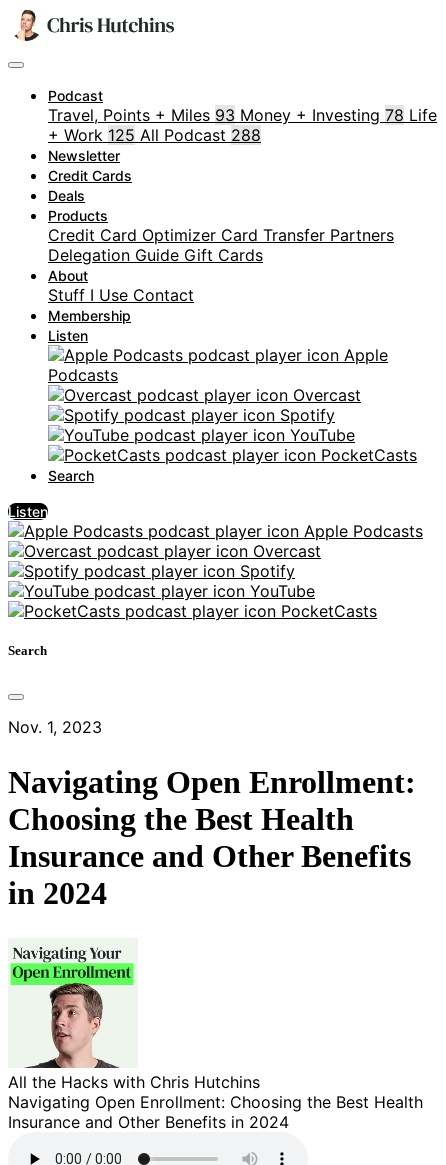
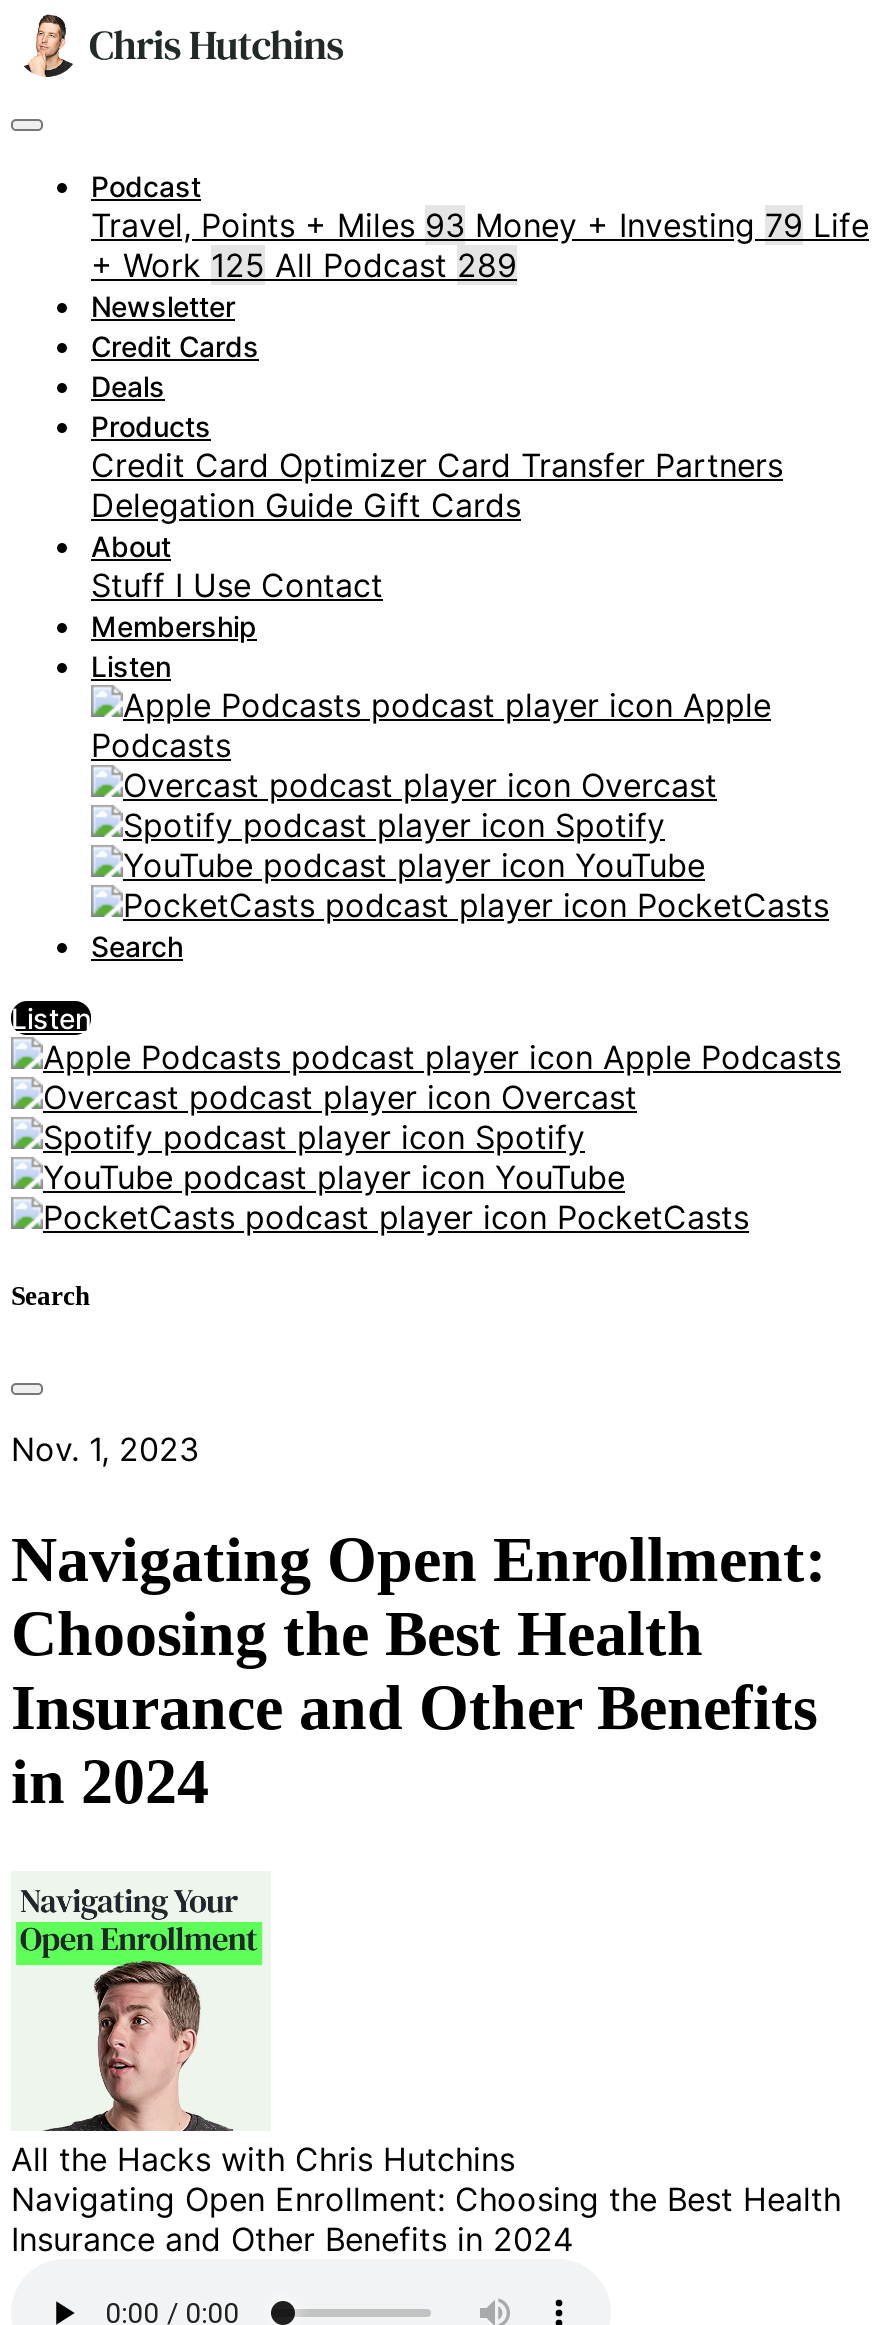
[48,105,437,125] Travel, Points + Miles 93 Money + Investing 78 Life -> [91,205,869,245] Travel, Points + Miles 93 Money + Investing 79 Life
[48,125,261,145] + Work 125 All Podcast 288 -> [91,245,517,285] + Work 125 All Podcast 289

